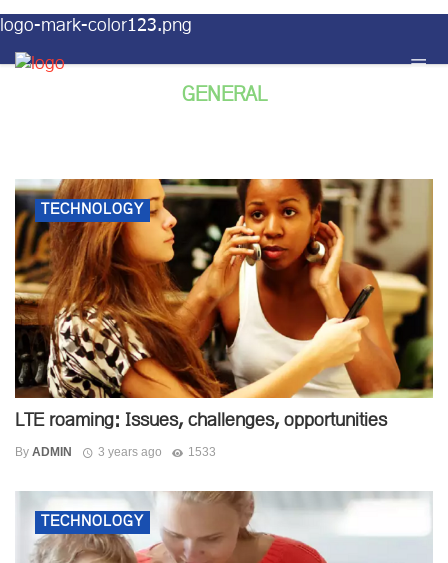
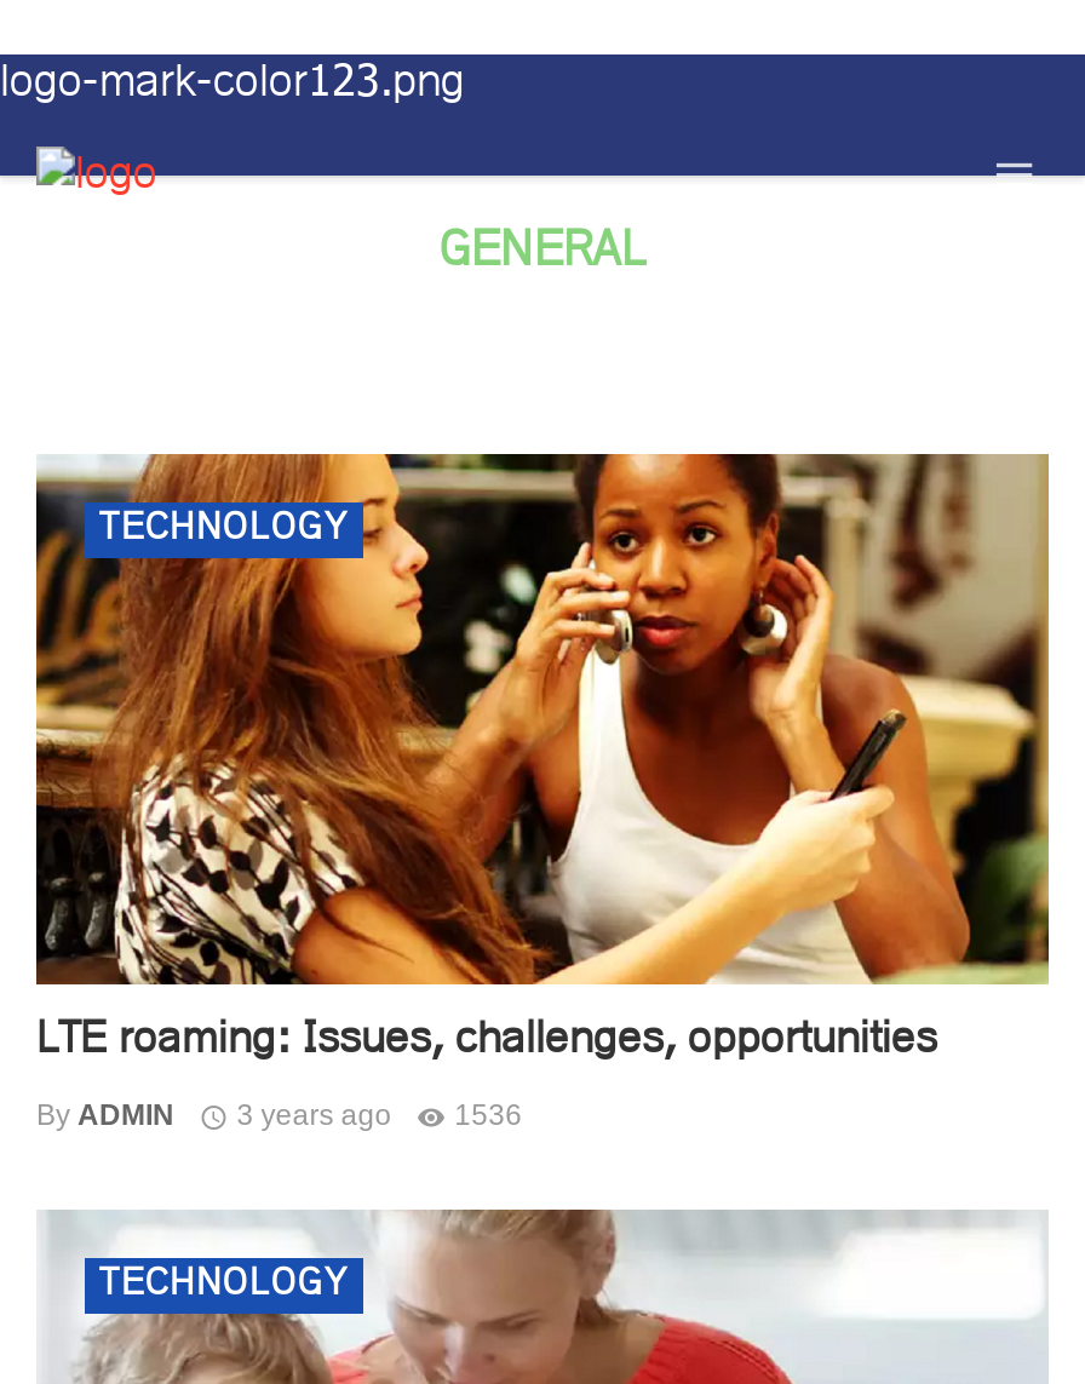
[15,445,216,459] By ADMIN 3 years ago 1533 -> [36,1098,522,1132] By ADMIN 3 years ago 1536

